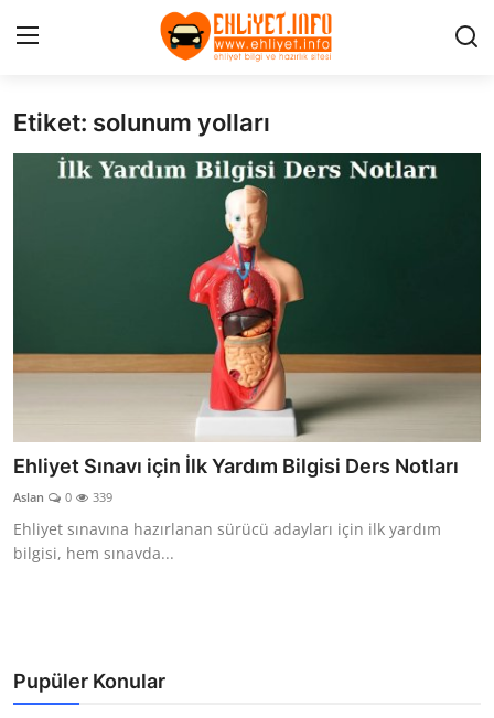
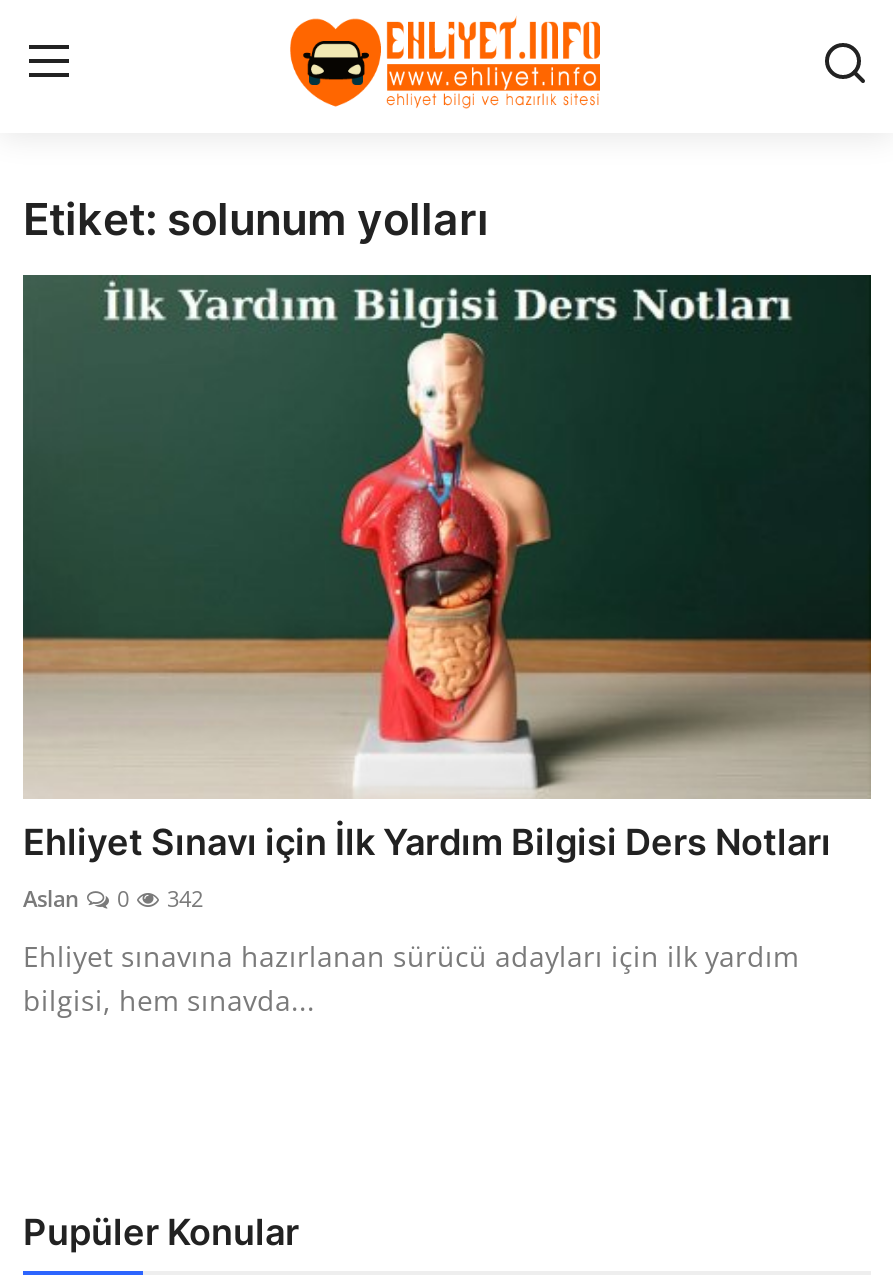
[13,489,112,506] Aslan 0 339 -> [23,884,203,914] Aslan 0 342

